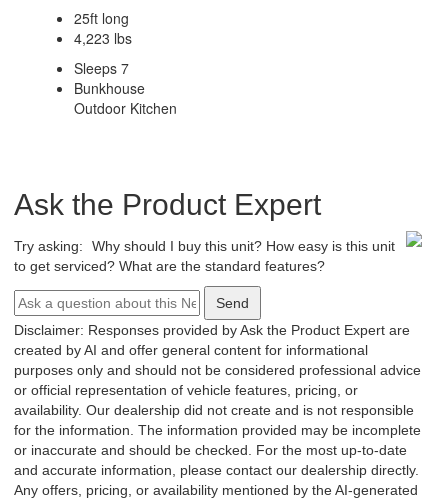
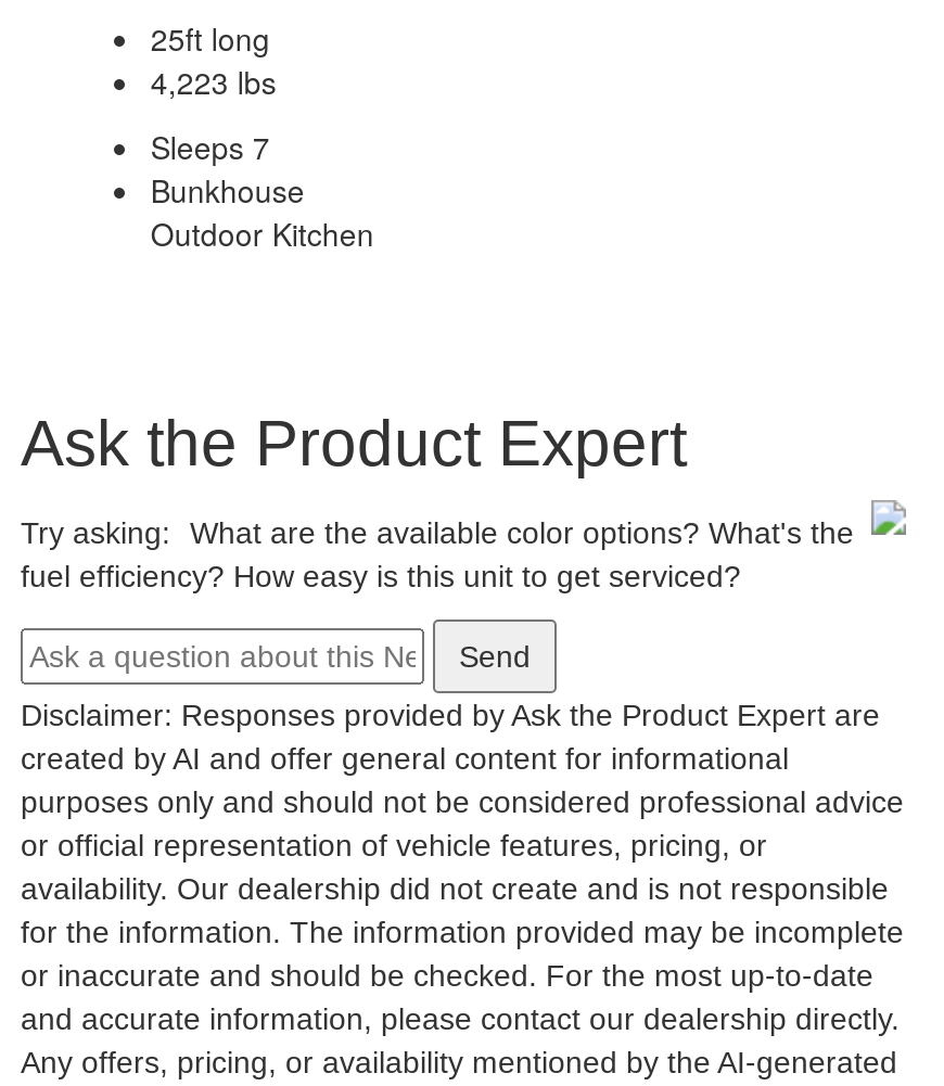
[14,238,395,274] Try asking: Why should I buy this unit? How easy is this unit | to get serviced? What are the standard features? -> [21,516,854,594] Try asking: What are the available color options? What's the | fuel efficiency? How easy is this unit to get serviced?

